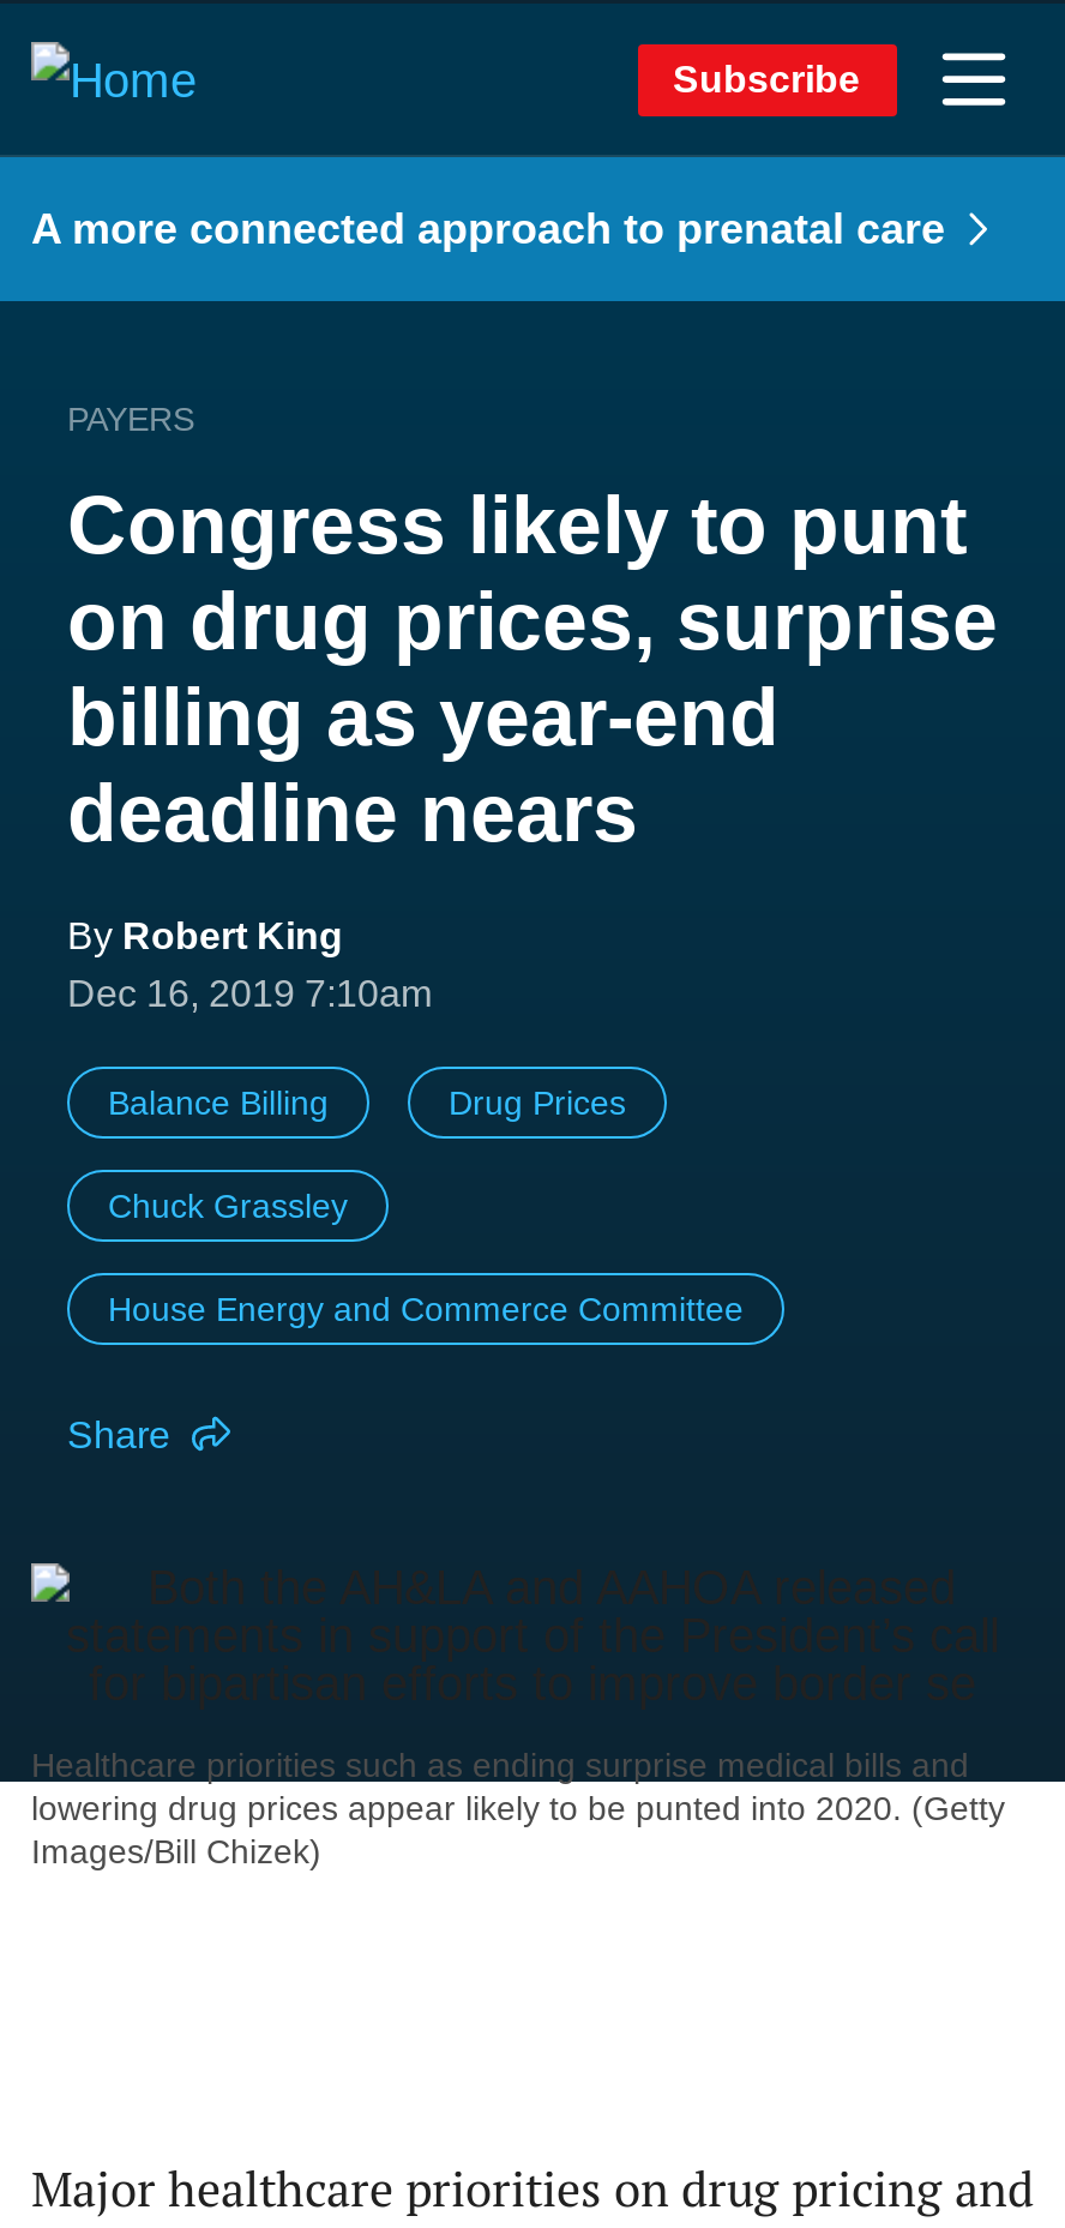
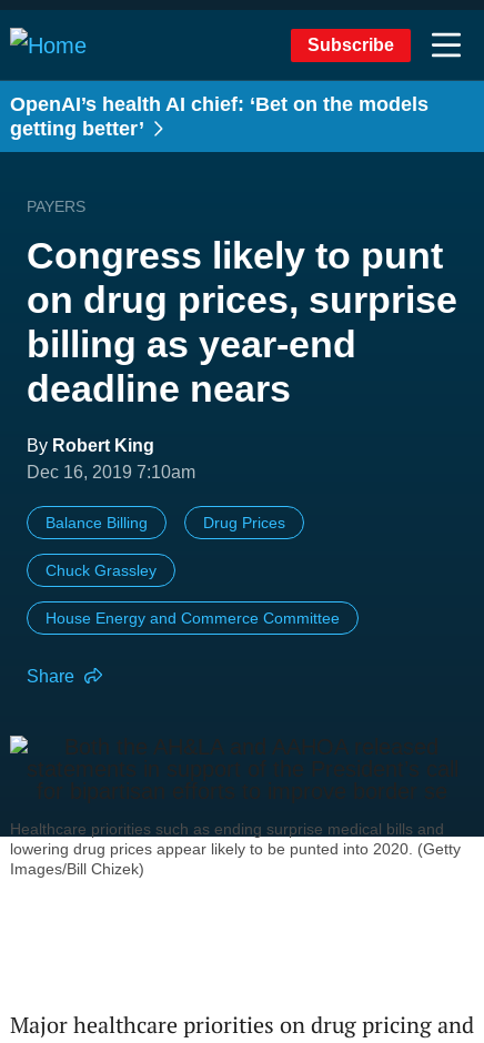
[31,205,957,253] A more connected approach to prenatal care -> [10,93,428,140] OpenAI’s health AI chief: ‘Bet on the models | getting better’

